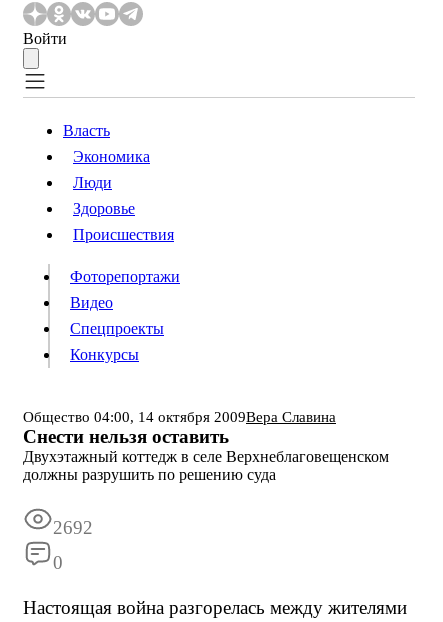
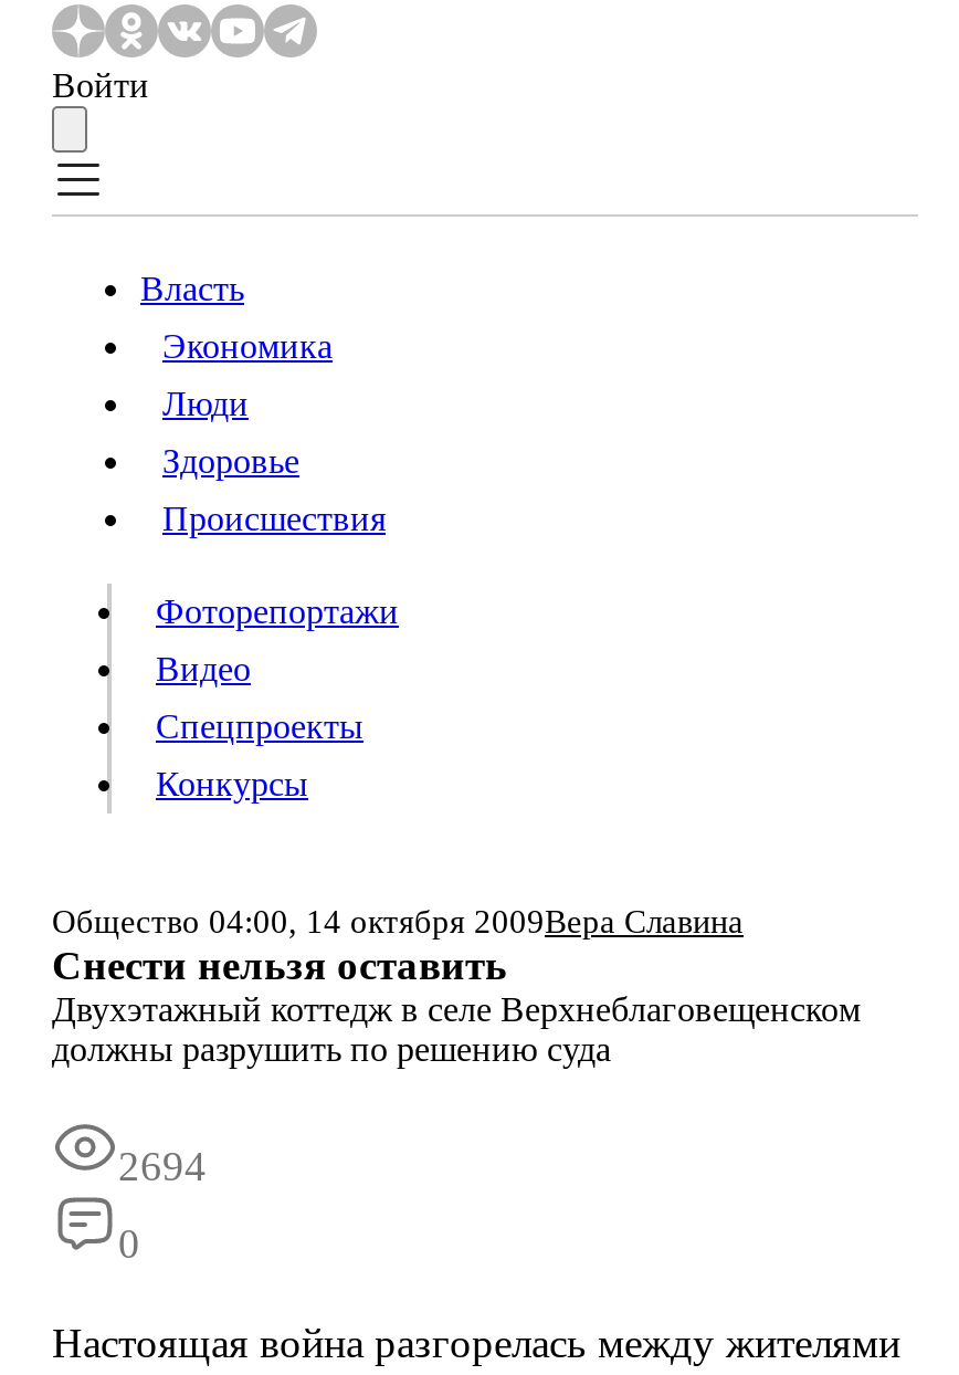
[53,517,93,538] 2692 -> [118,1144,207,1190] 2694

